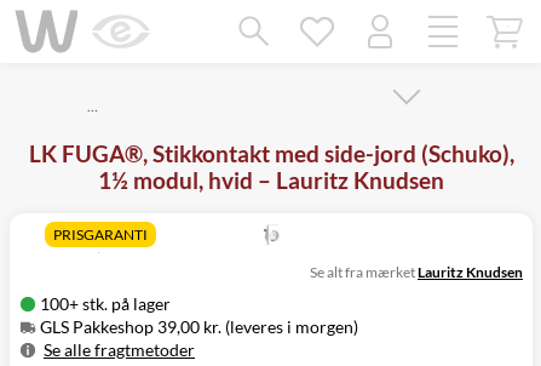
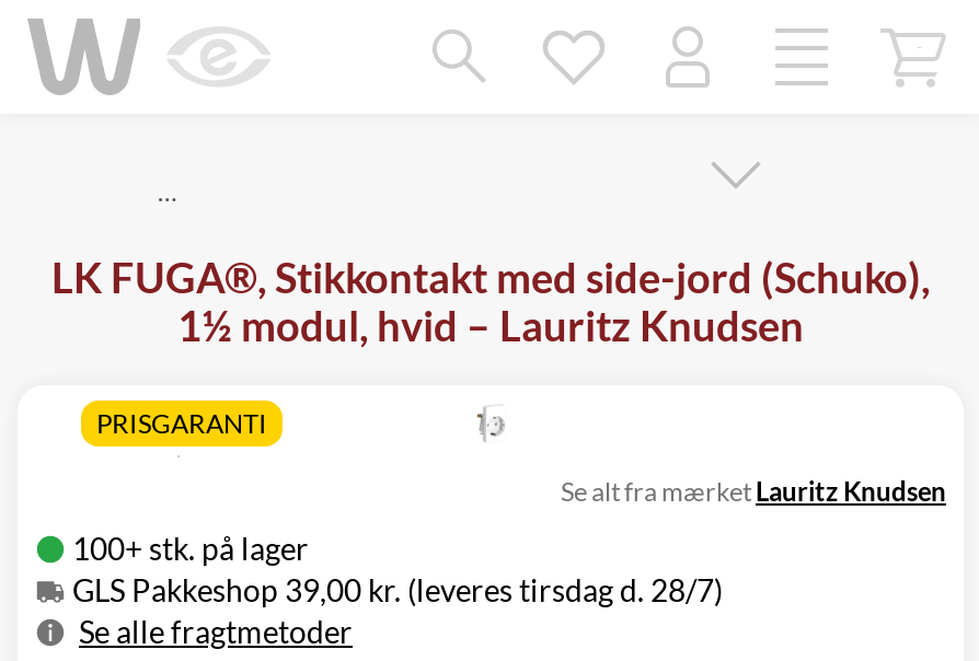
[36,316,358,337] GLS Pakkeshop 39,00 kr. (leveres i morgen) -> [66,571,723,608] GLS Pakkeshop 39,00 kr. (leveres tirsdag d. 28/7)

